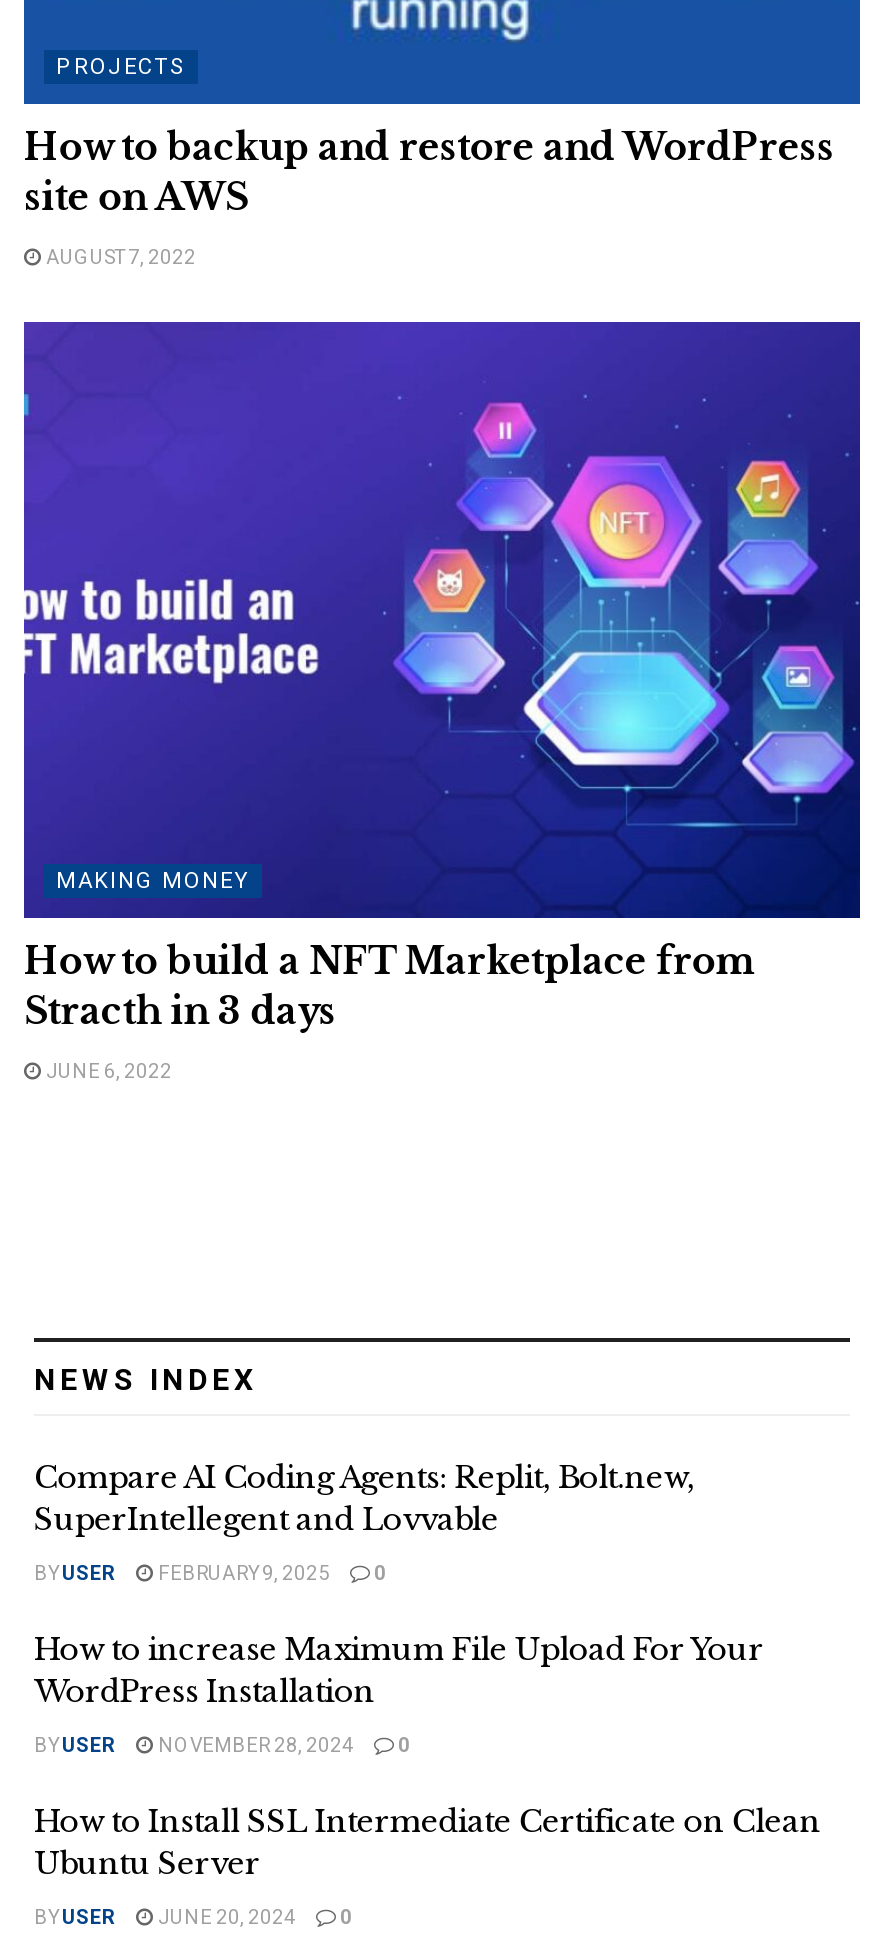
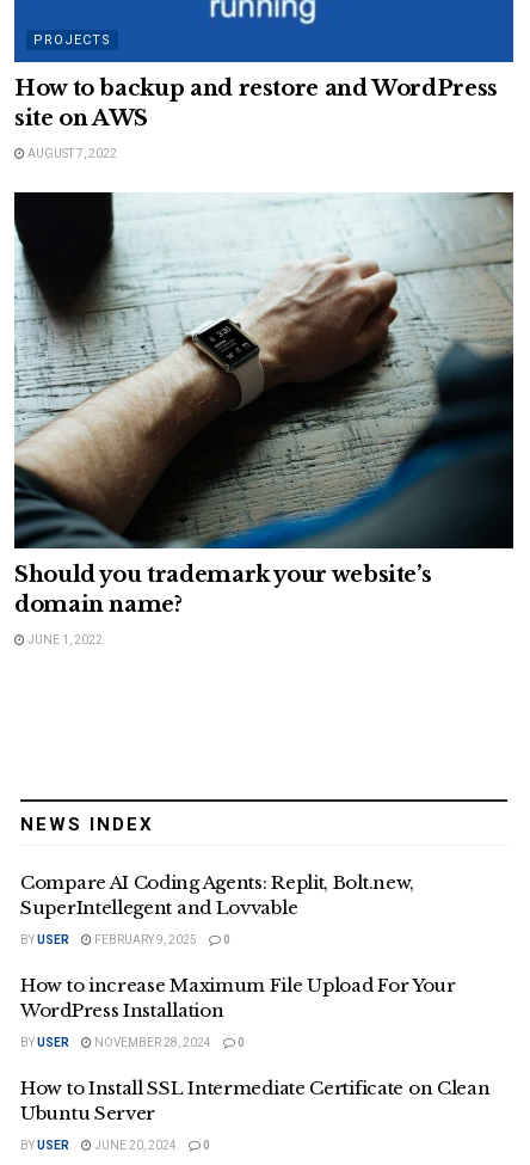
[22,320,862,1083] [image] | MAKING MONEY | How to build a NFT Marketplace from | Stracth in 3 days | JUNE 6, 2022 -> [13,191,514,647] [image] | Should you trademark your website’s | domain name? | JUNE 1, 2022

